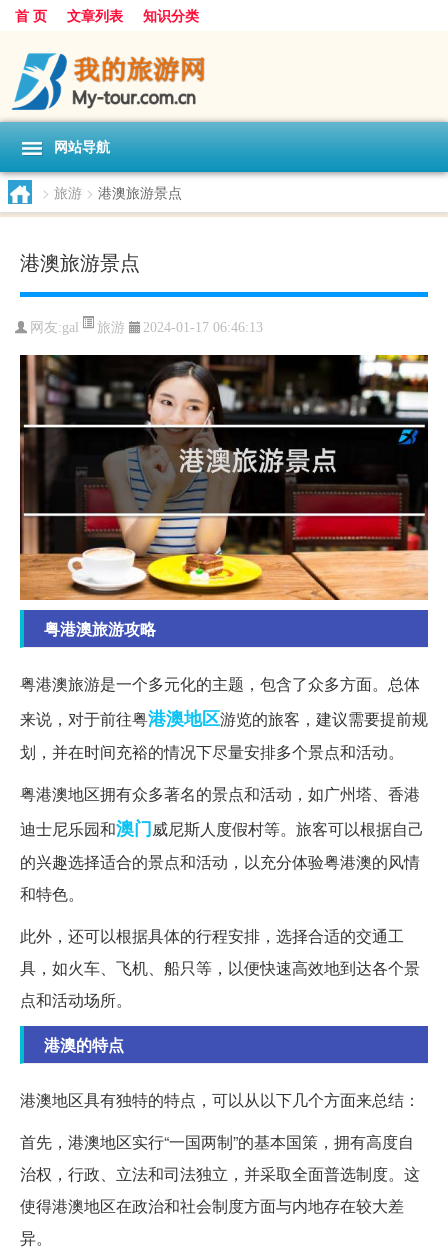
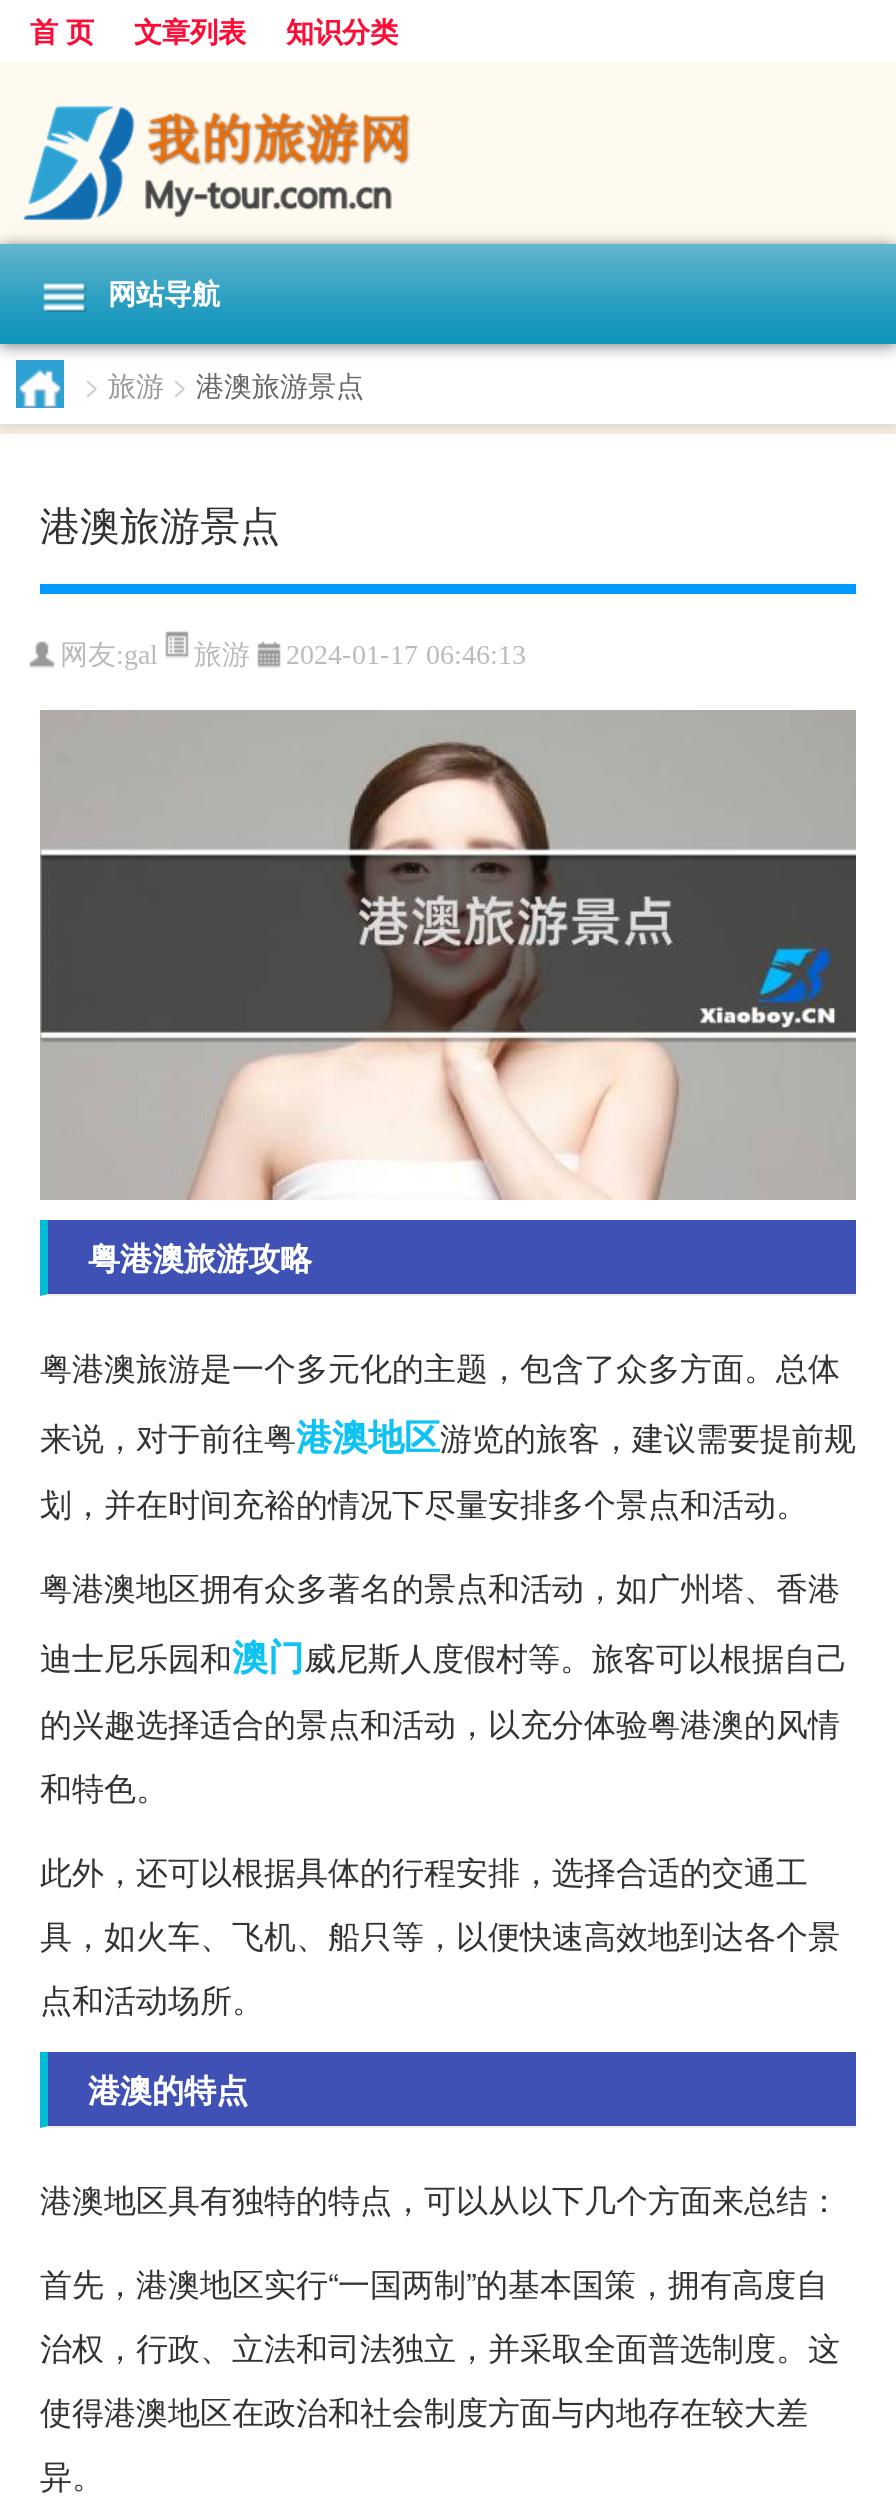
[19,354,429,601] [image] -> [38,710,856,1200] [image]

